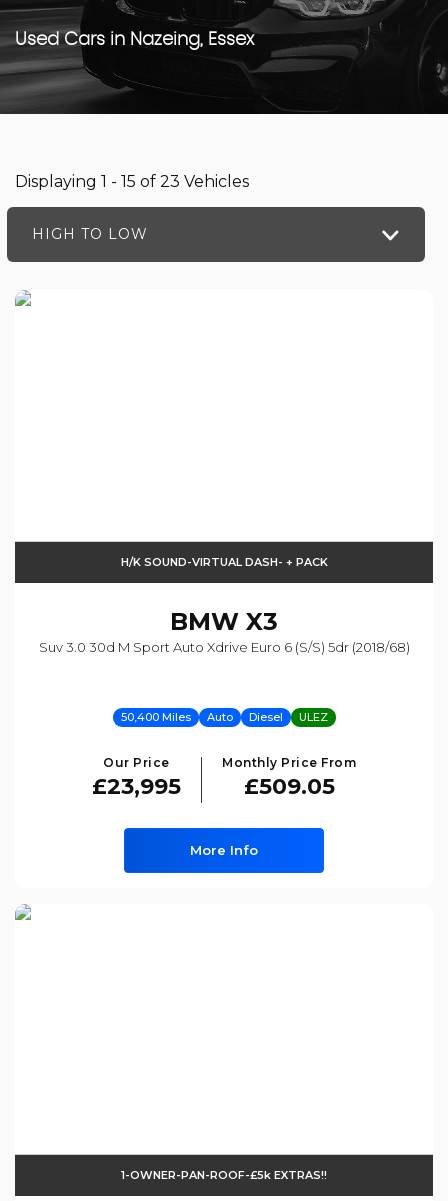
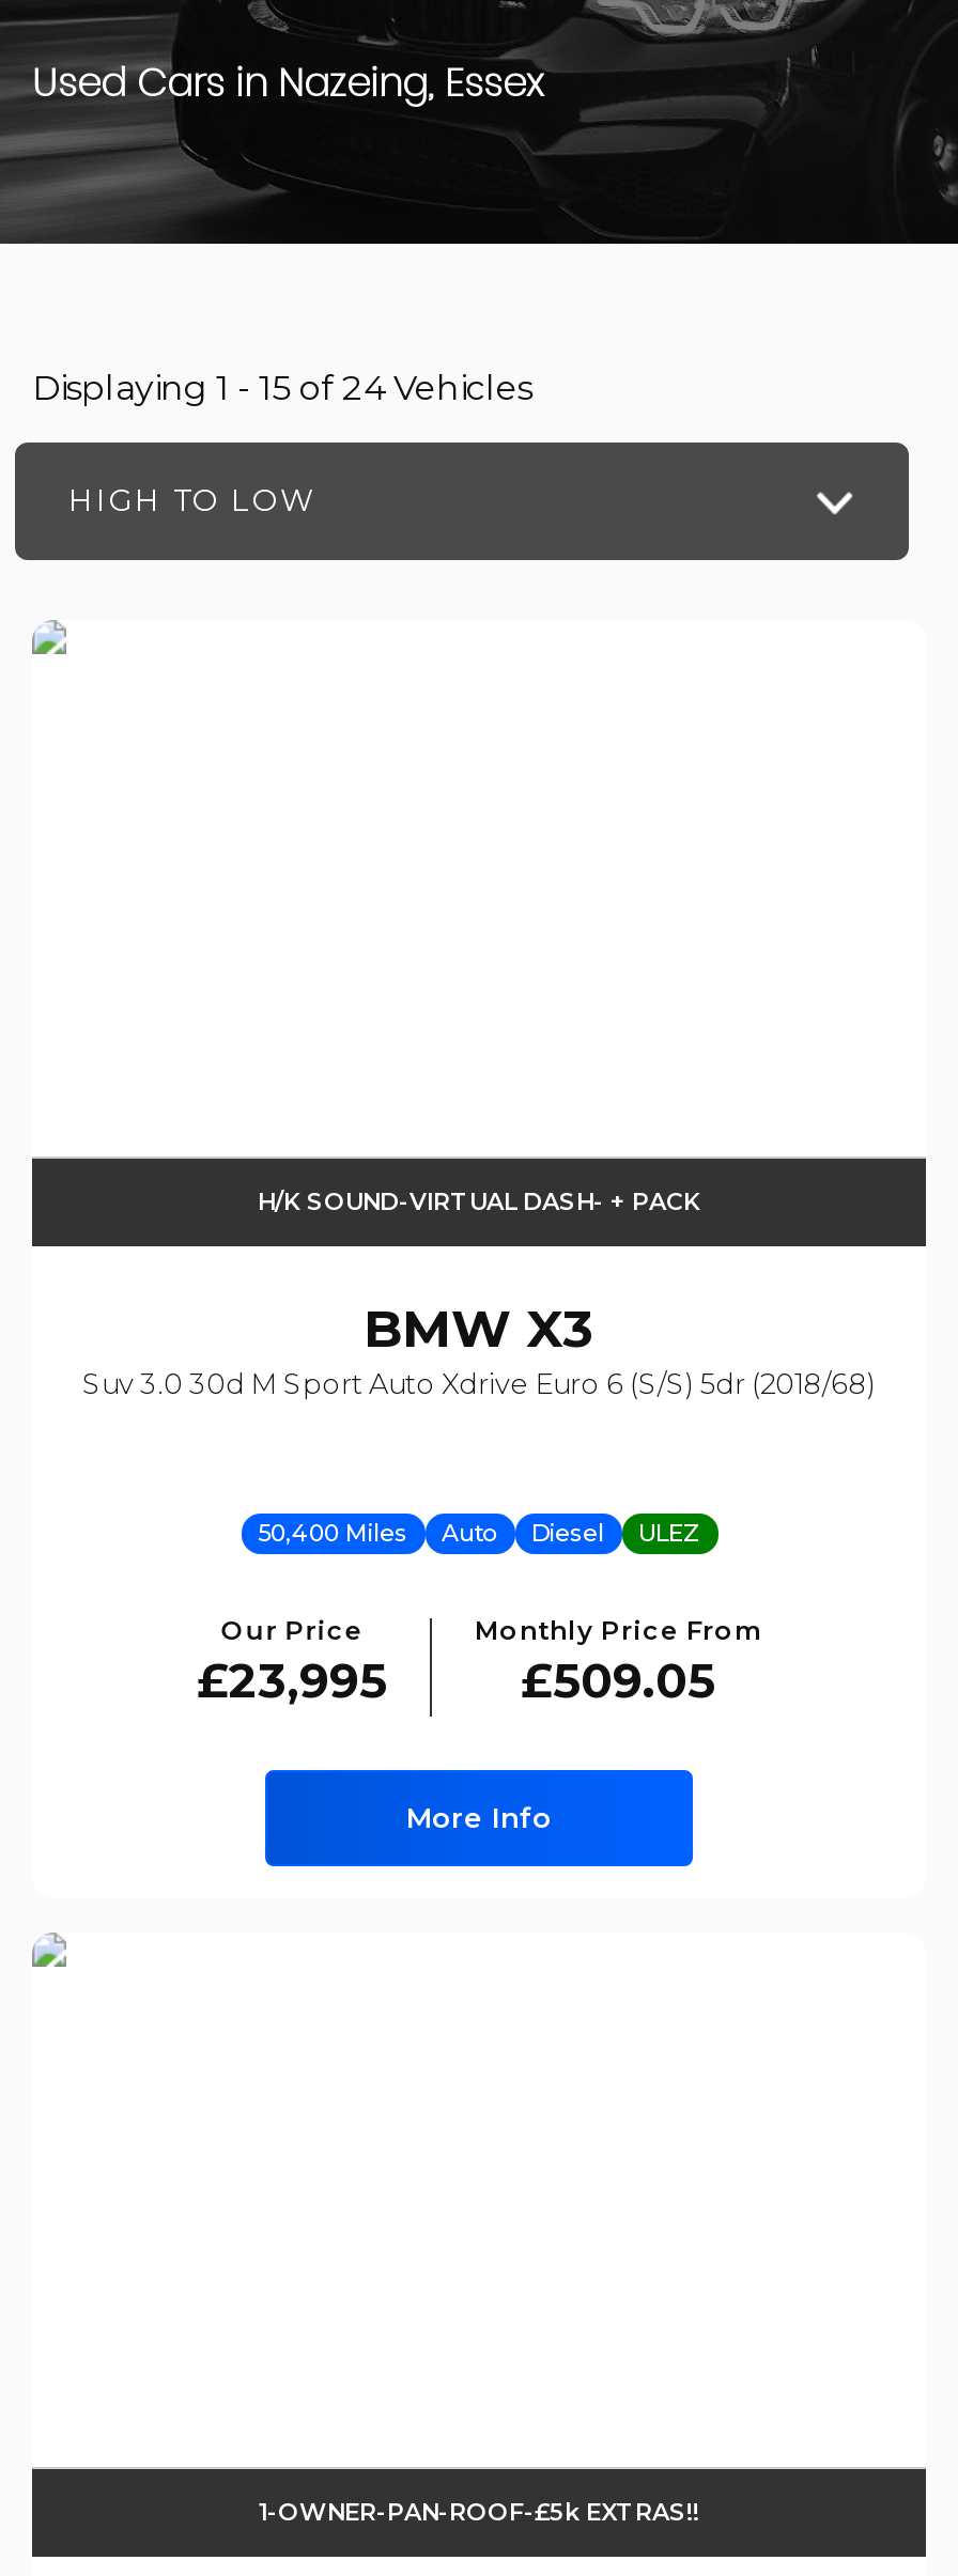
[15,172,249,191] Displaying 1 - 15 of 23 Vehicles -> [32,368,532,408] Displaying 1 - 15 of 24 Vehicles

